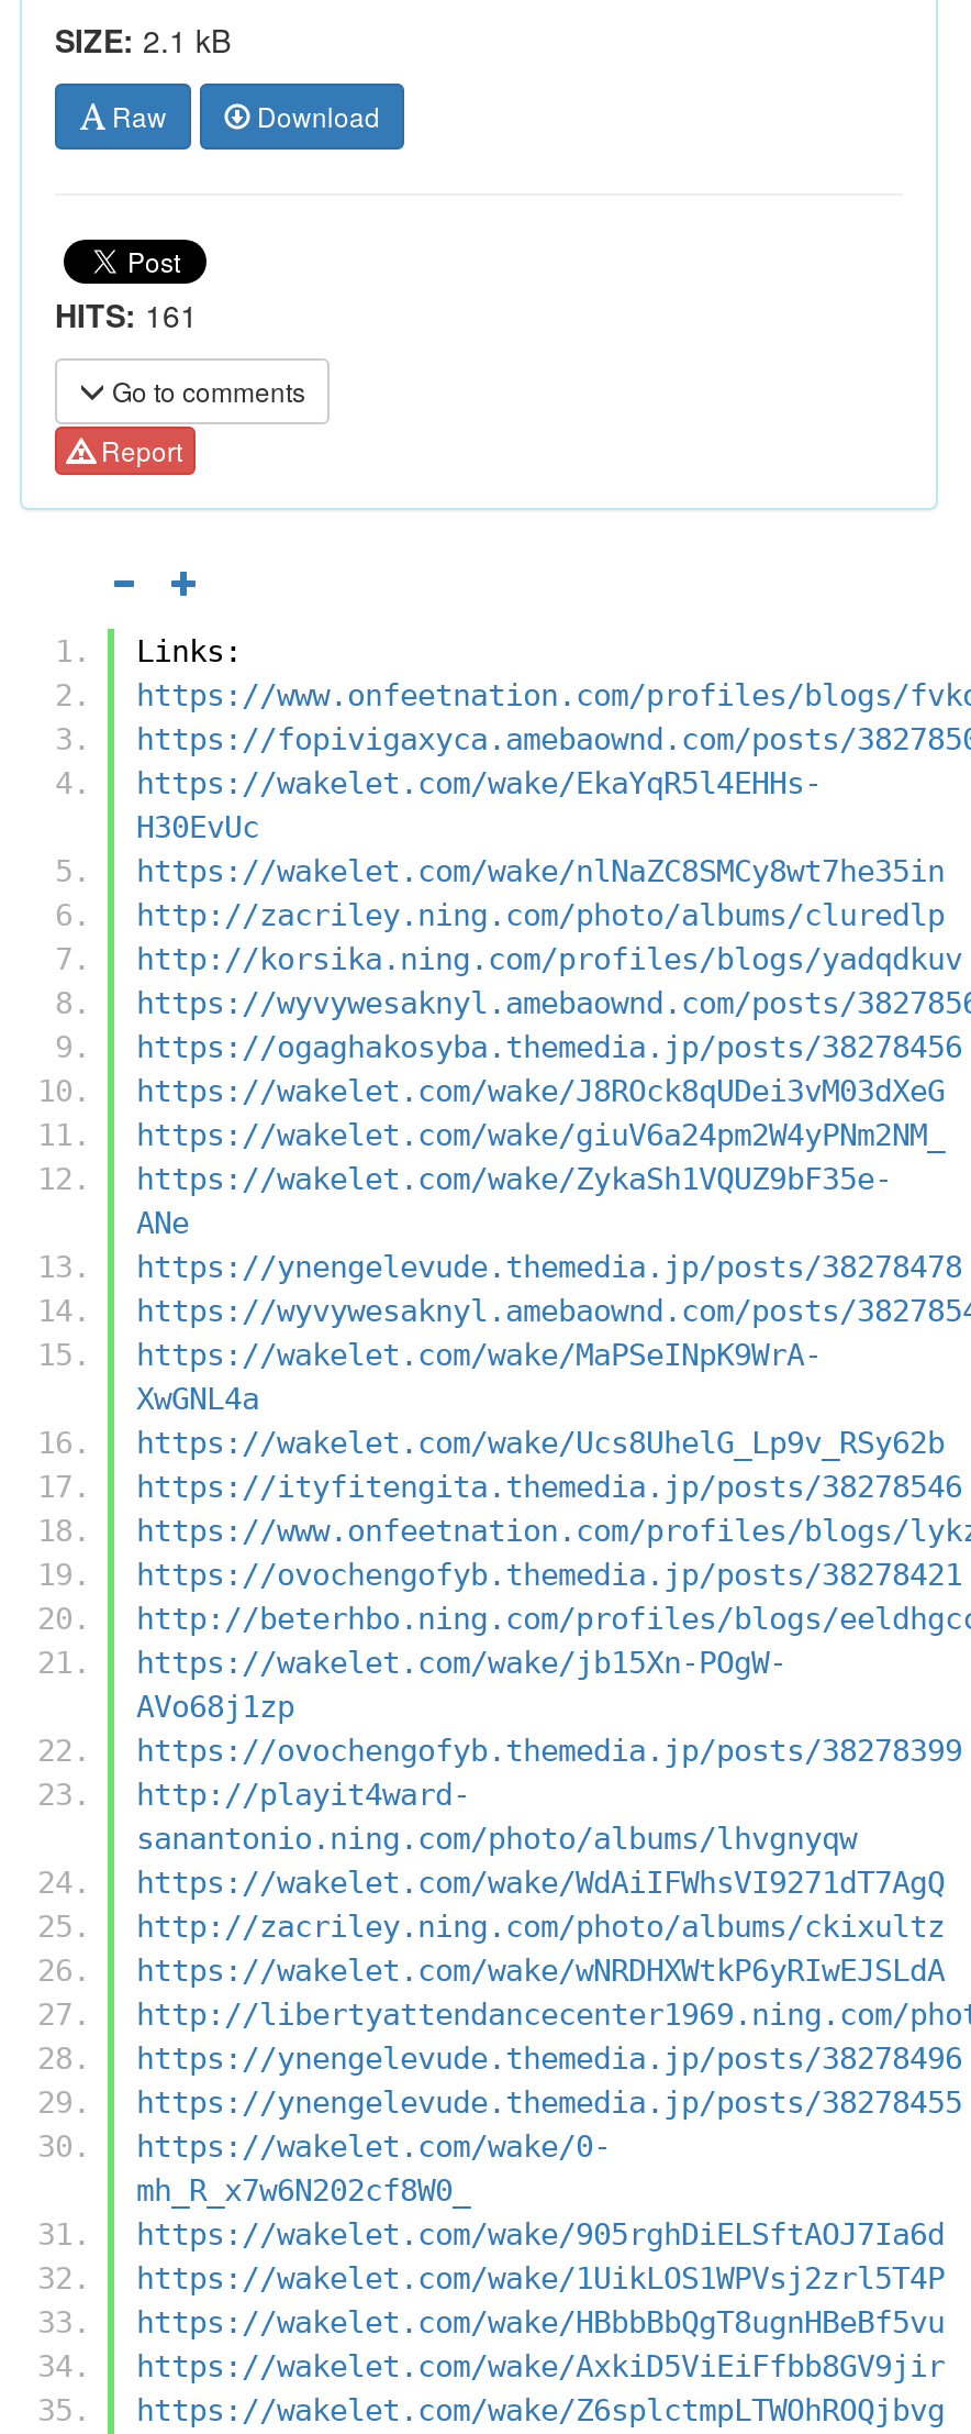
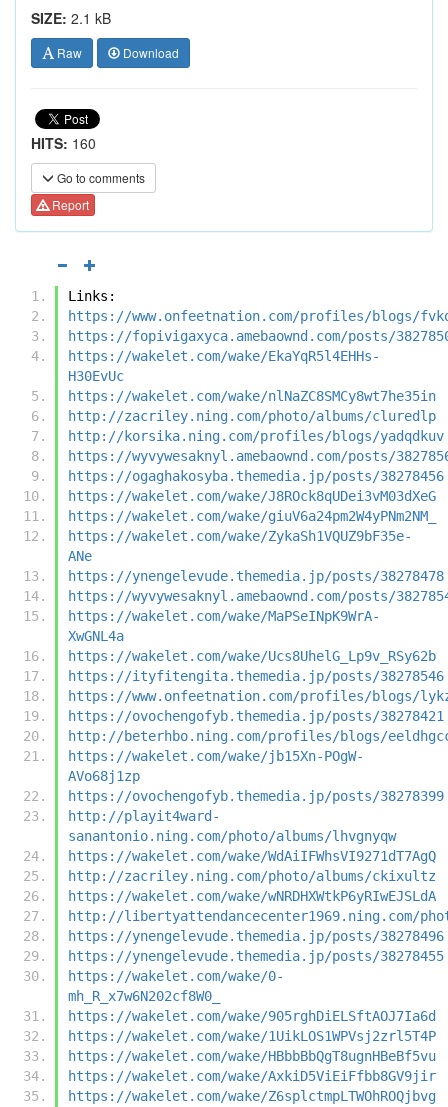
[55,292,198,336] HITS: 161 -> [31,133,96,153] HITS: 160

